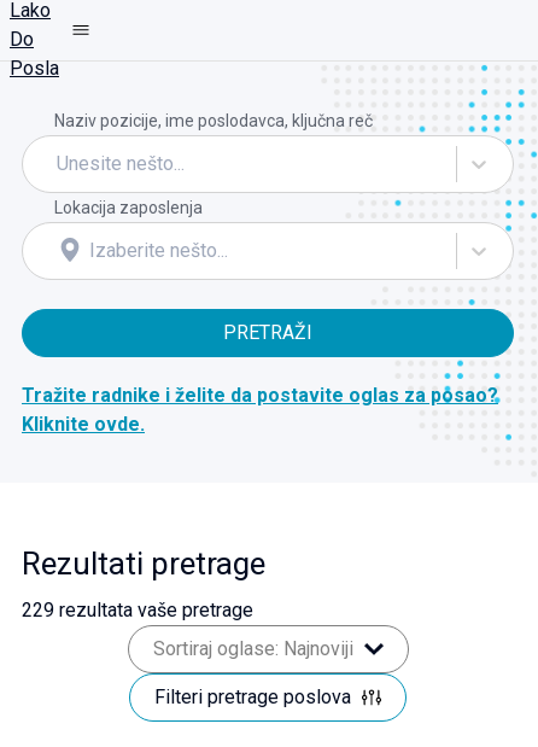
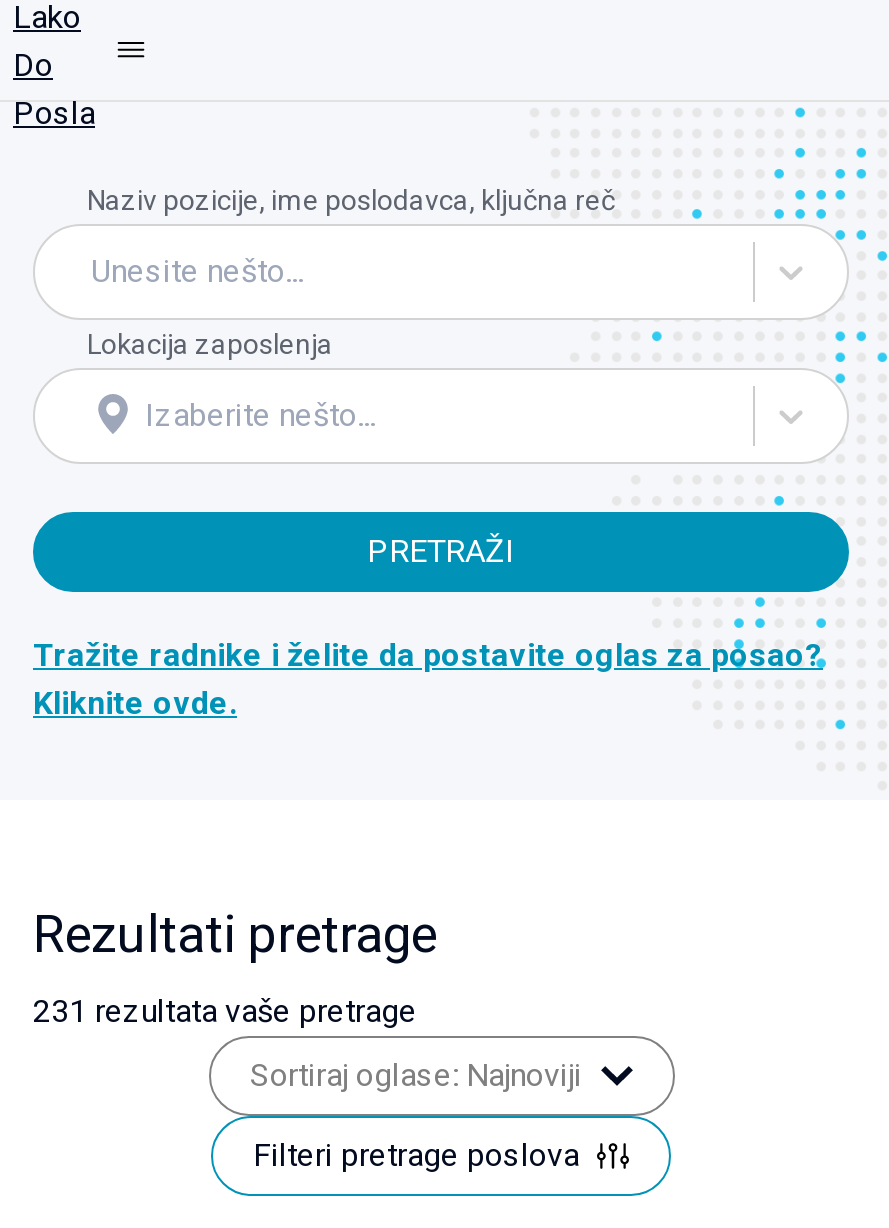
[22,599,253,621] 229 rezultata vaše pretrage -> [33,992,417,1030] 231 rezultata vaše pretrage

